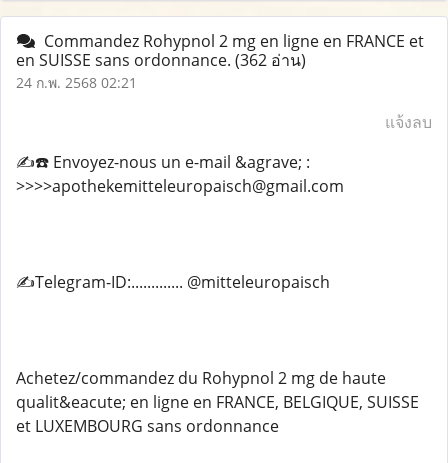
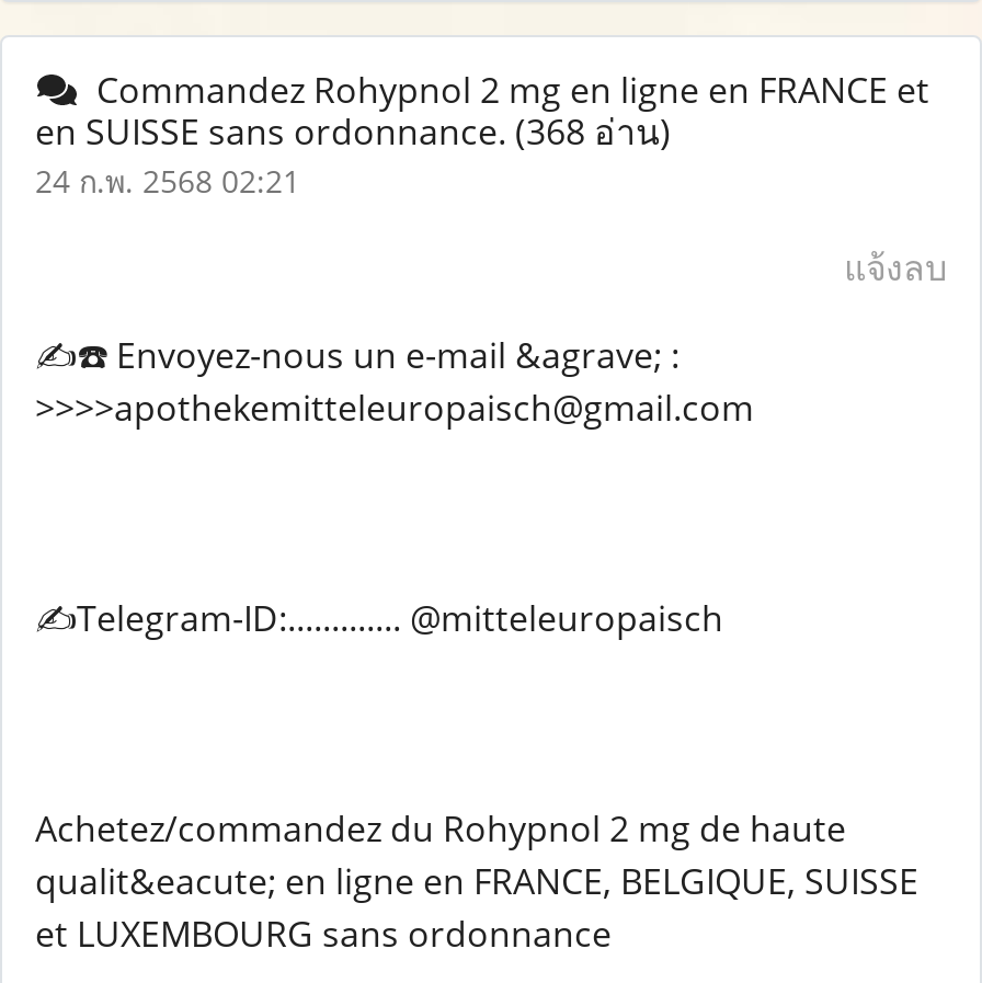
[16,49,306,71] en SUISSE sans ordonnance. (362 อ่าน) -> [35,107,671,156] en SUISSE sans ordonnance. (368 อ่าน)

